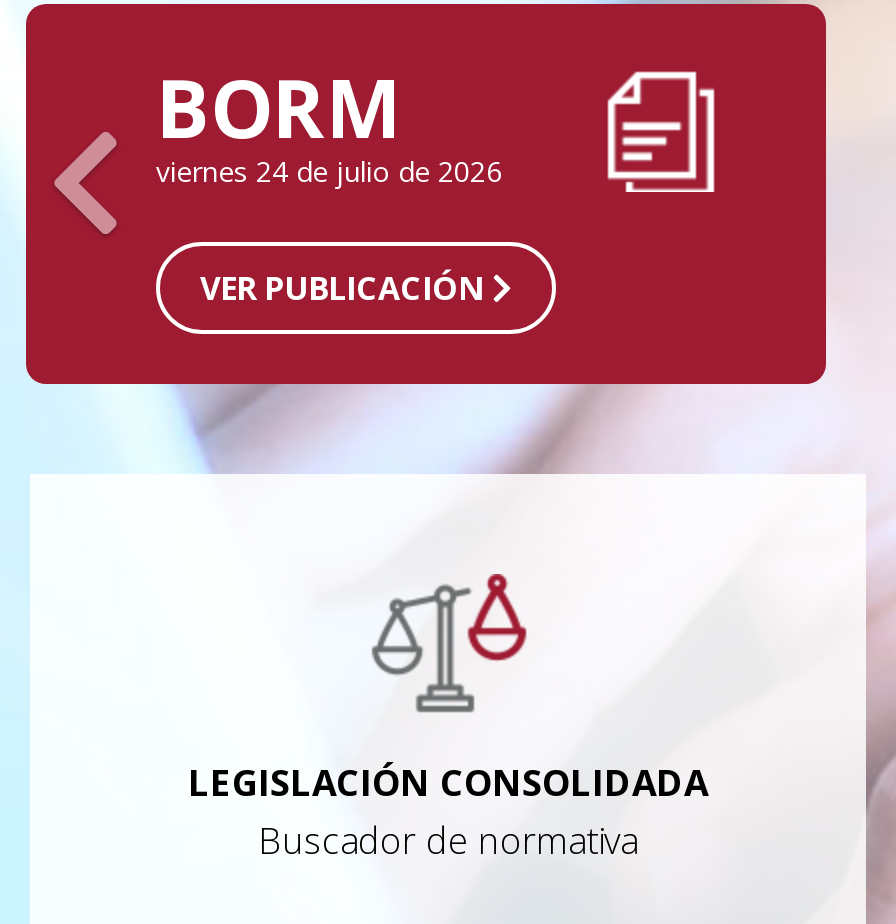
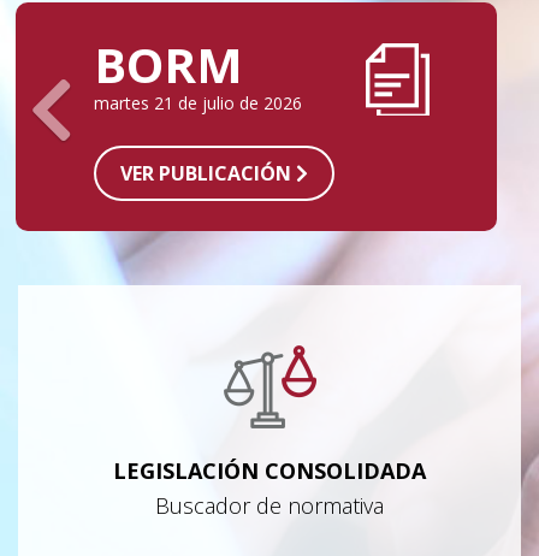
[156,152,502,190] viernes 24 de julio de 2026 -> [94,91,302,114] martes 21 de julio de 2026

